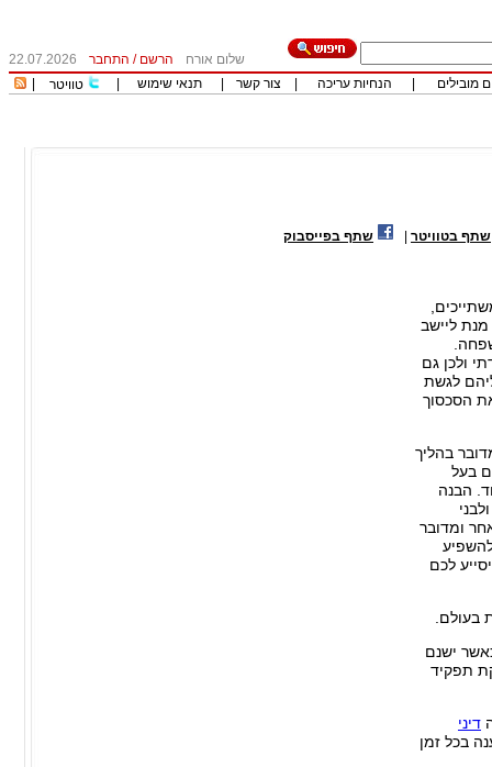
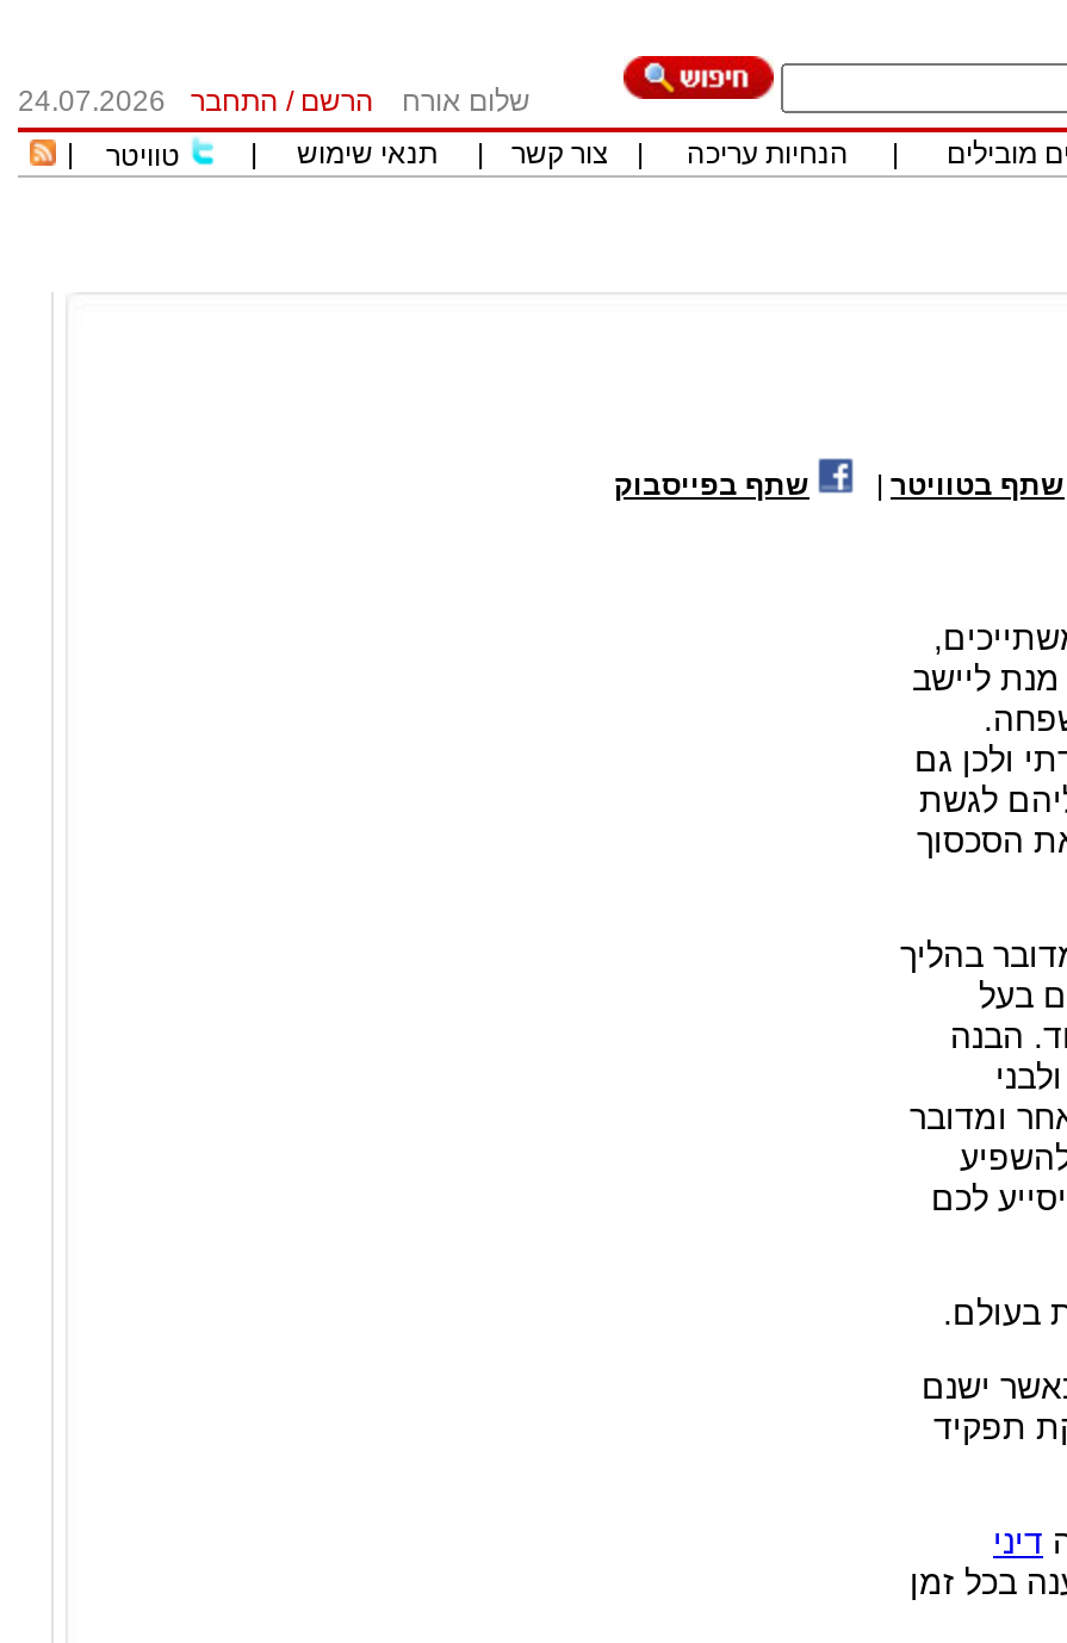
[9,52,245,67] שלום אורח הרשם / התחבר 22.07.2026 -> [18,85,531,118] שלום אורח הרשם / התחבר 24.07.2026

